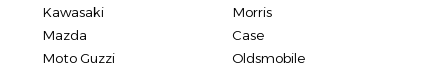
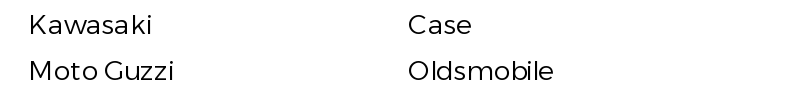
[42,4,272,43] Morris | Mazda -> none

